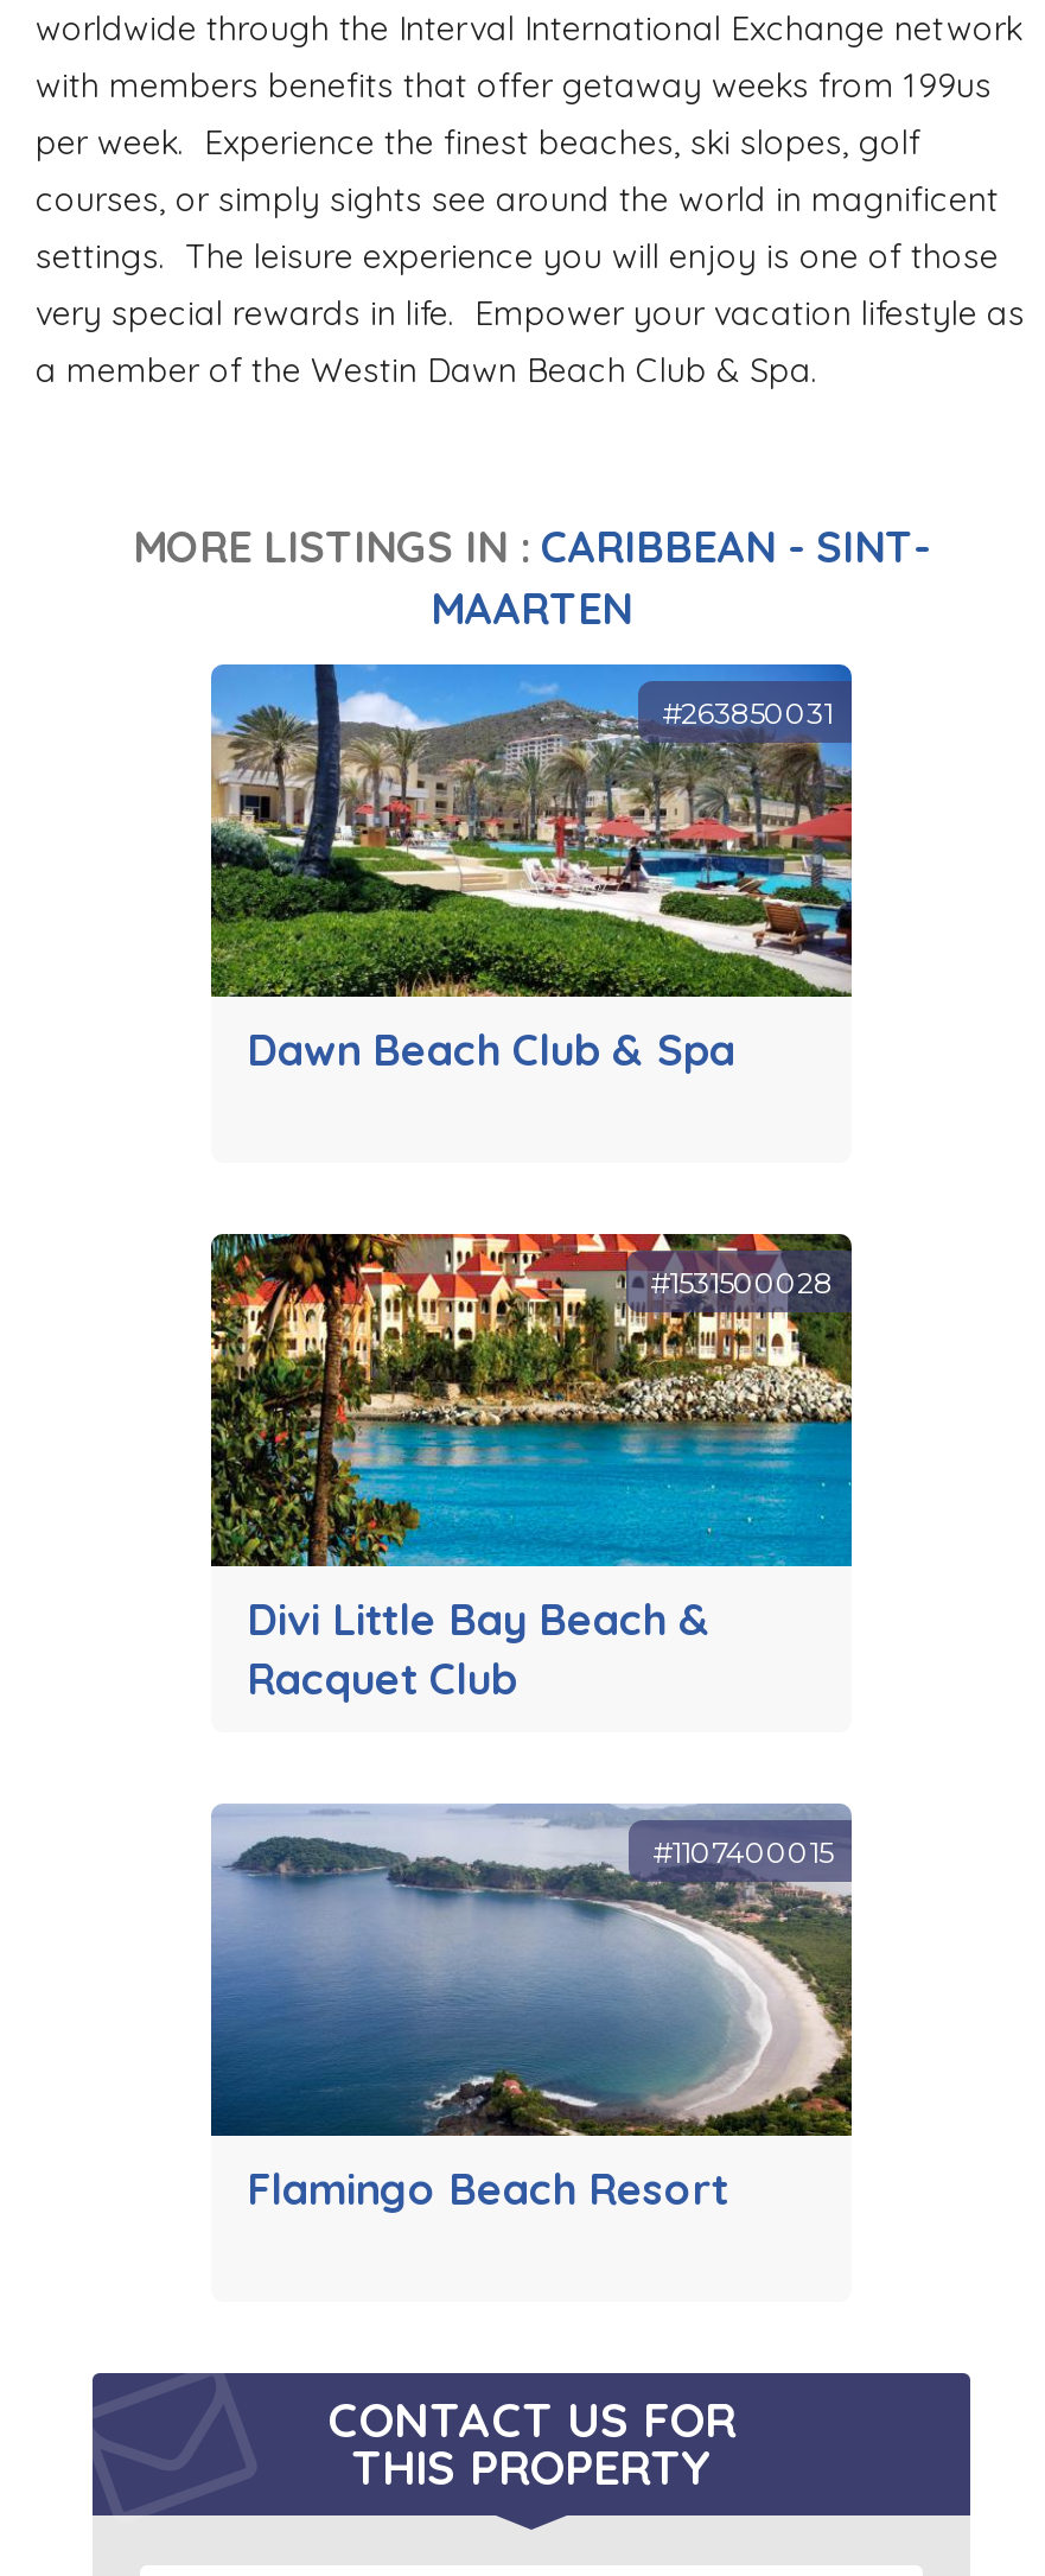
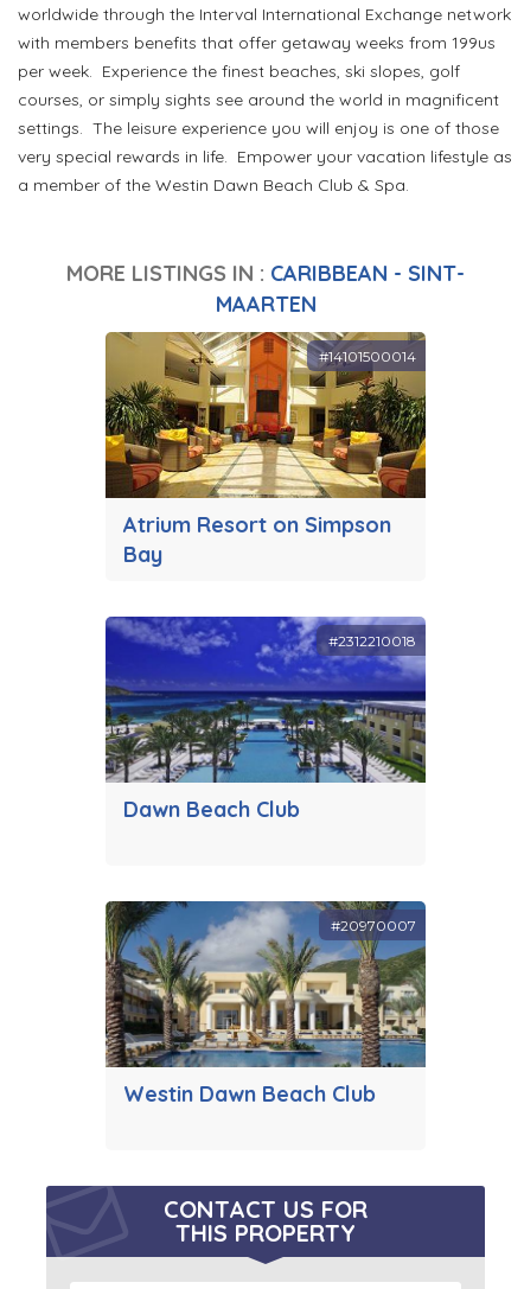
[209,662,854,999] [image] | #263850031 -> [104,331,427,499] [image] | #14101500014
[247,1024,735,1078] Dawn Beach Club & Spa -> [123,511,391,568] Atrium Resort on Simpson | Bay
[209,1232,854,1569] [image] | #1531500028 -> [104,615,427,784] [image] | #2312210018
[247,1593,712,1707] Divi Little Bay Beach & | Racquet Club -> [123,796,300,823] Dawn Beach Club
[209,1804,854,2138] [image] | #1107400015 -> [104,900,427,1068] [image] | #20970007
[247,2163,728,2217] Flamingo Beach Resort -> [123,1081,376,1108] Westin Dawn Beach Club

